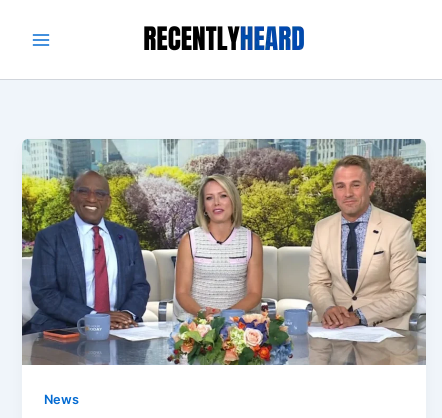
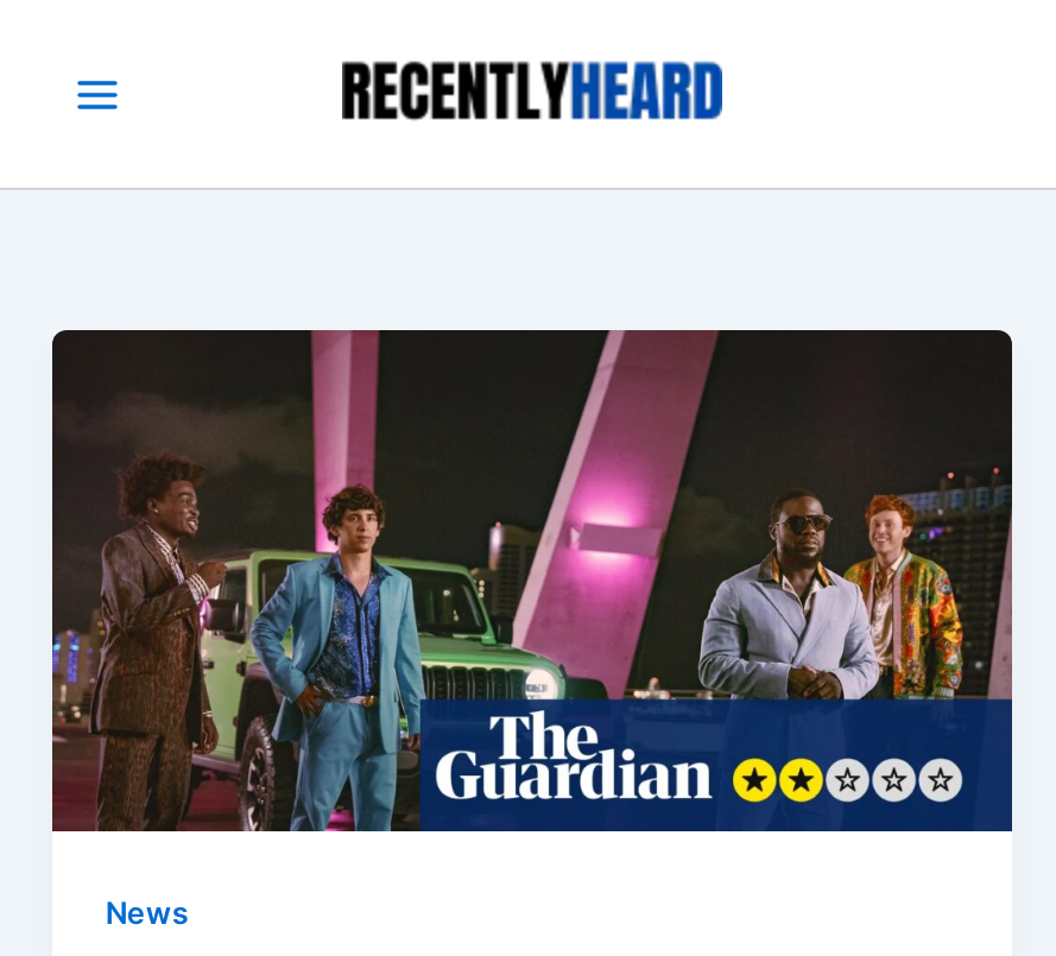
[21,138,427,366] [image] -> [50,328,1014,836] [image]

